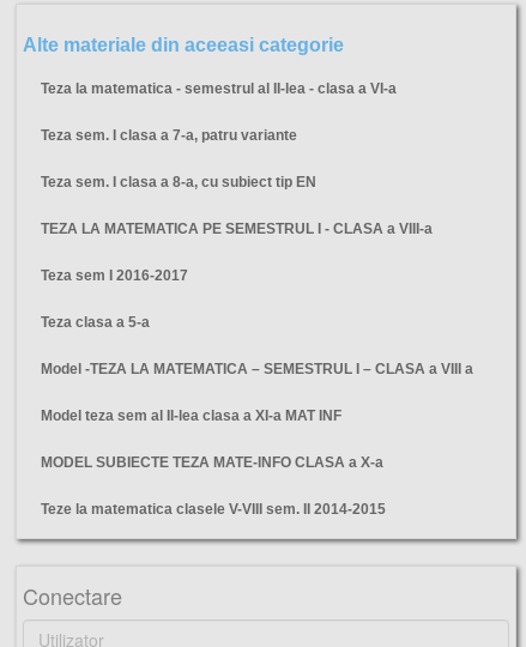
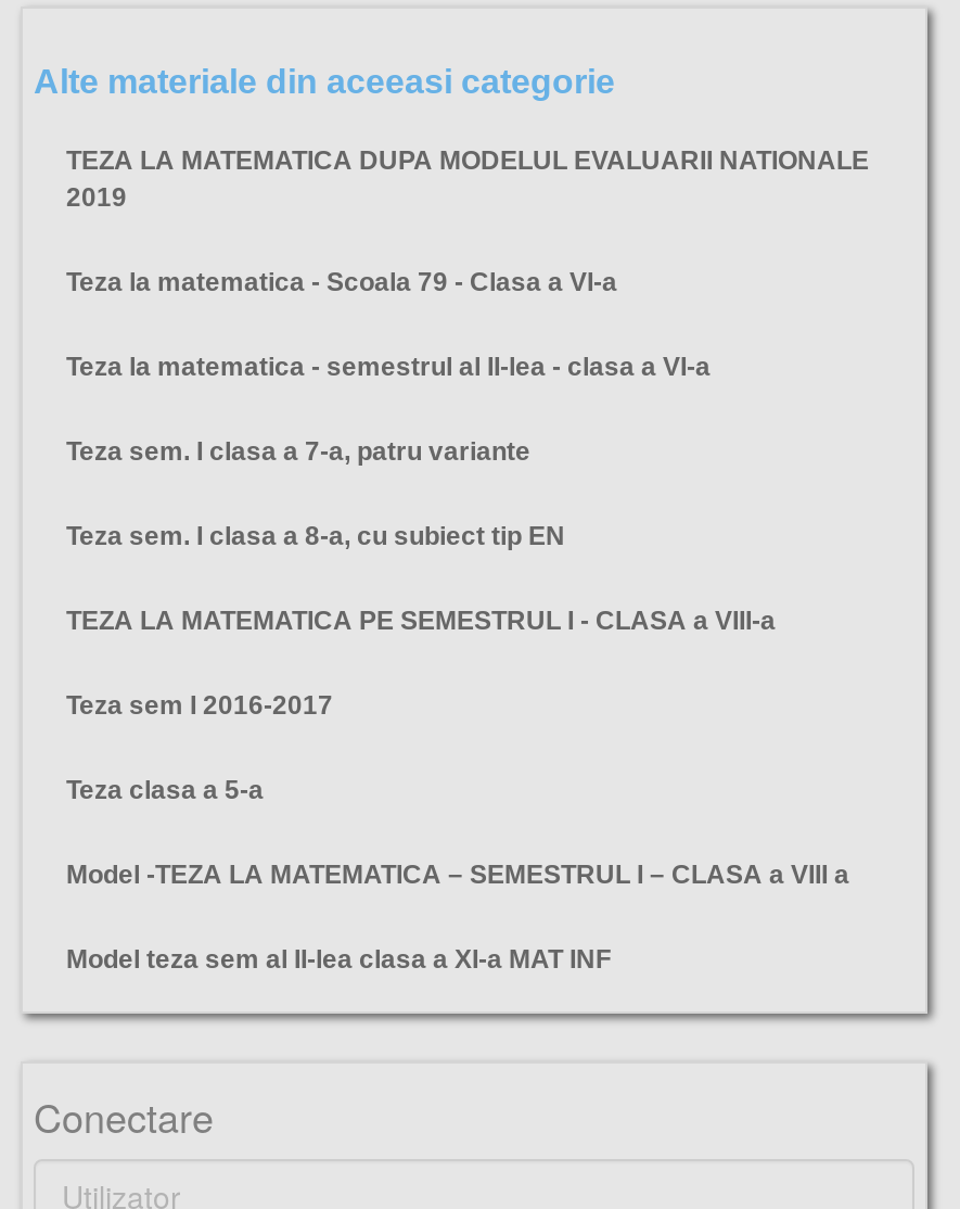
none -> [66,145,869,297] TEZA LA MATEMATICA DUPA MODELUL EVALUARII NATIONALE | 2019 | Teza la matematica - Scoala 79 - Clasa a VI-a
moved [41,80,473,424] -> [66,351,849,974]: Teza la matematica - semestrul al II-lea - clasa a VI-a | Teza sem. I clasa a 7-a, patru variante | Teza sem. I clasa a 8-a, cu subiect tip EN | TEZA LA MATEMATICA PE SEMESTRUL I - CLASA a VIII-a | Teza sem I 2016-2017 | Teza clasa a 5-a | Model -TEZA LA MATEMATICA – SEMESTRUL I – CLASA a VIII a | Model teza sem al II-lea clasa a XI-a MAT INF
[41,454,386,517] MODEL SUBIECTE TEZA MATE-INFO CLASA a X-a | Teze la matematica clasele V-VIII sem. II 2014-2015 -> none

